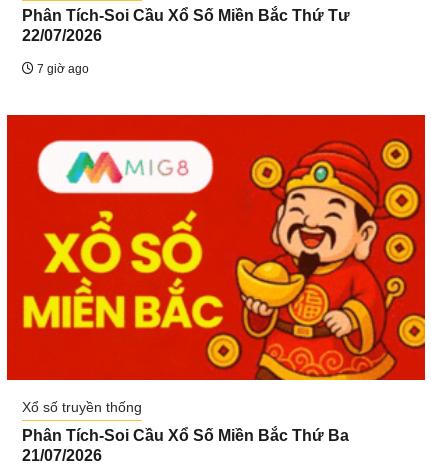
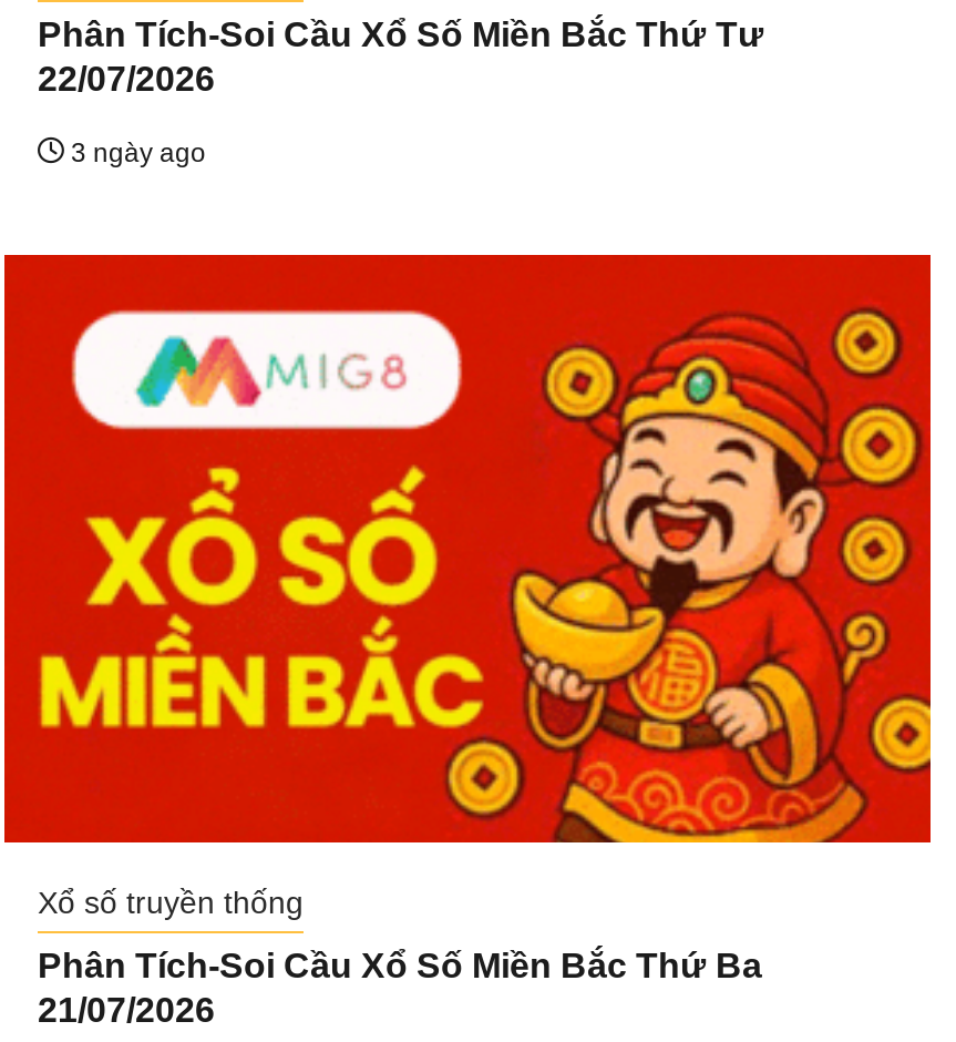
[34,62,89,76] 7 giờ ago -> [64,138,206,169] 3 ngày ago

